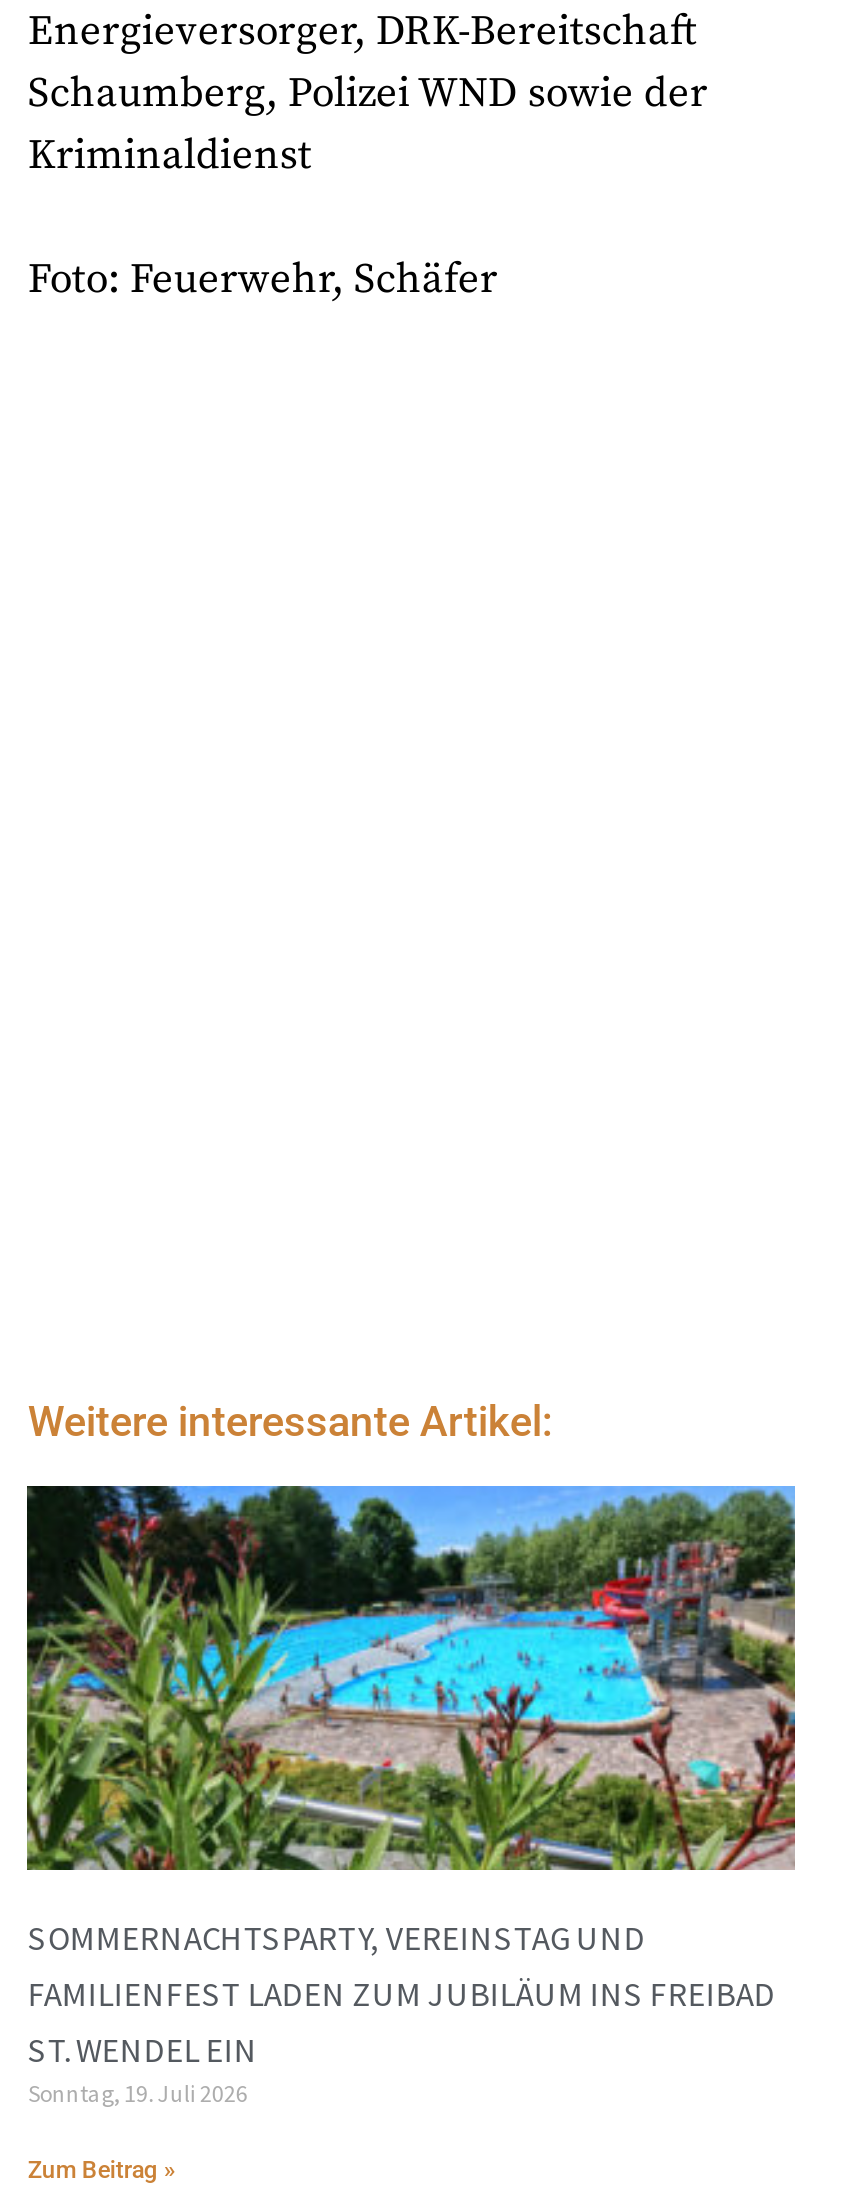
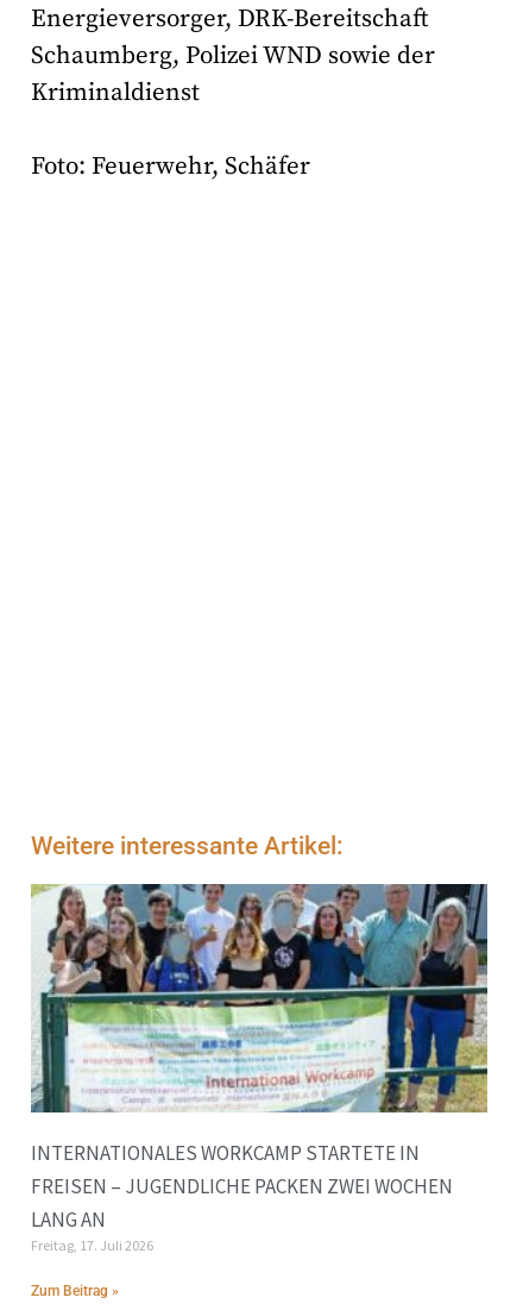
[25,1484,797,2108] [image] | SOMMERNACHTSPARTY, VEREINSTAG UND | FAMILIENFEST LADEN ZUM JUBILÄUM INS FREIBAD | ST. WENDEL EIN | Sonntag, 19. Juli 2026 -> [30,883,489,1254] [image] | INTERNATIONALES WORKCAMP STARTETE IN | FREISEN – JUGENDLICHE PACKEN ZWEI WOCHEN | LANG AN | Freitag, 17. Juli 2026

